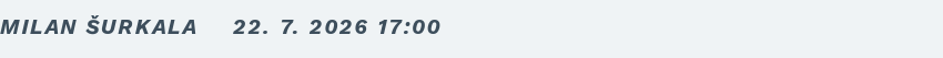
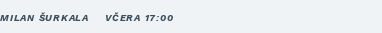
[0,15,442,39] MILAN ŠURKALA 22. 7. 2026 17:00 -> [0,12,173,23] MILAN ŠURKALA VČERA 17:00

